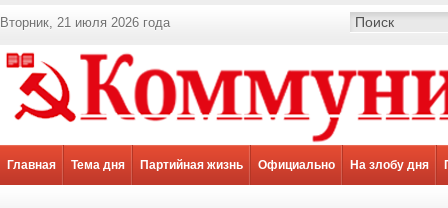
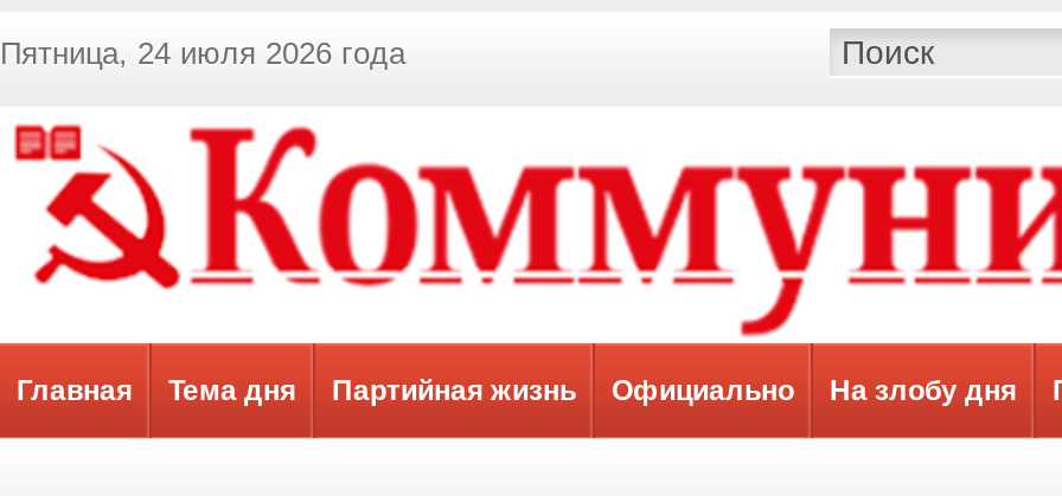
[0,15,170,30] Вторник, 21 июля 2026 года -> [0,36,405,71] Пятница, 24 июля 2026 года

